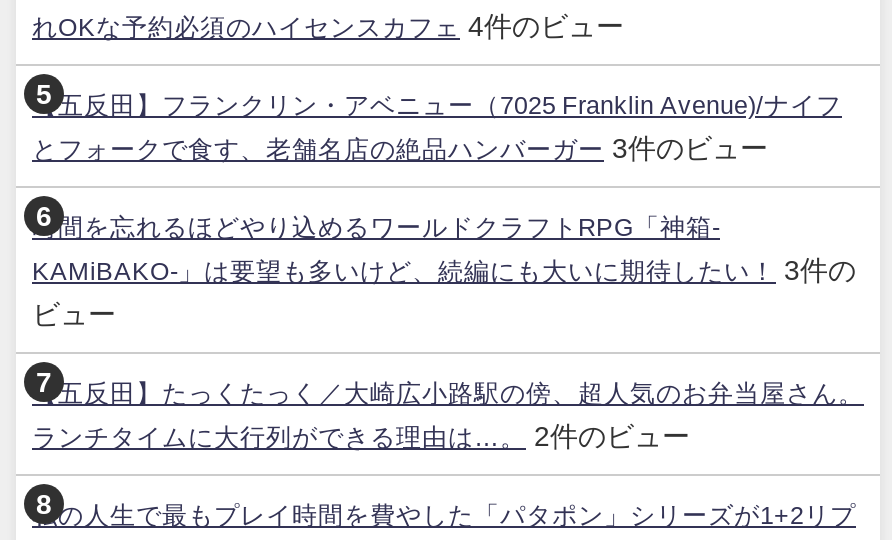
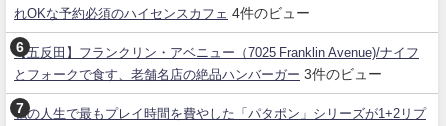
[32,214,864,450] 時間を忘れるほどやり込めるワールドクラフトRPG「神箱- | KAMiBAKO-」は要望も多いけど、続編にも大いに期待したい！ 3件の | ビュー | 【五反田】たっくたっく／大崎広小路駅の傍、超人気のお弁当屋さん。 | ランチタイムに大行列ができる理由は…。 2件のビュー -> none

